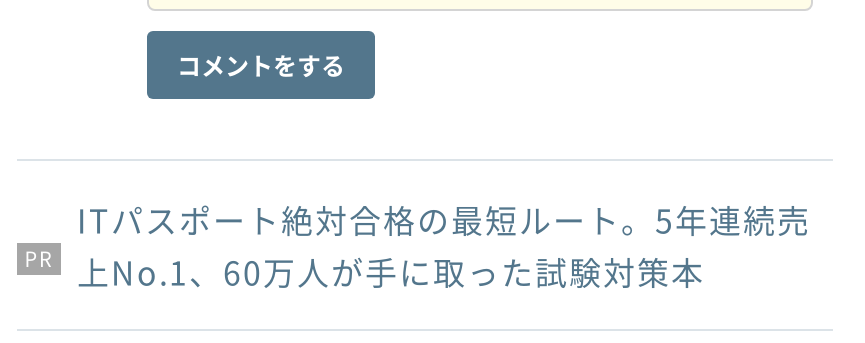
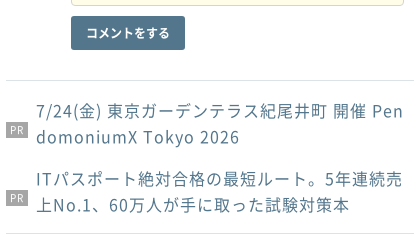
none -> [36,98,404,148] 7/24(金) 東京ガーデンテラス紀尾井町 開催 Pen | domoniumX Tokyo 2026

